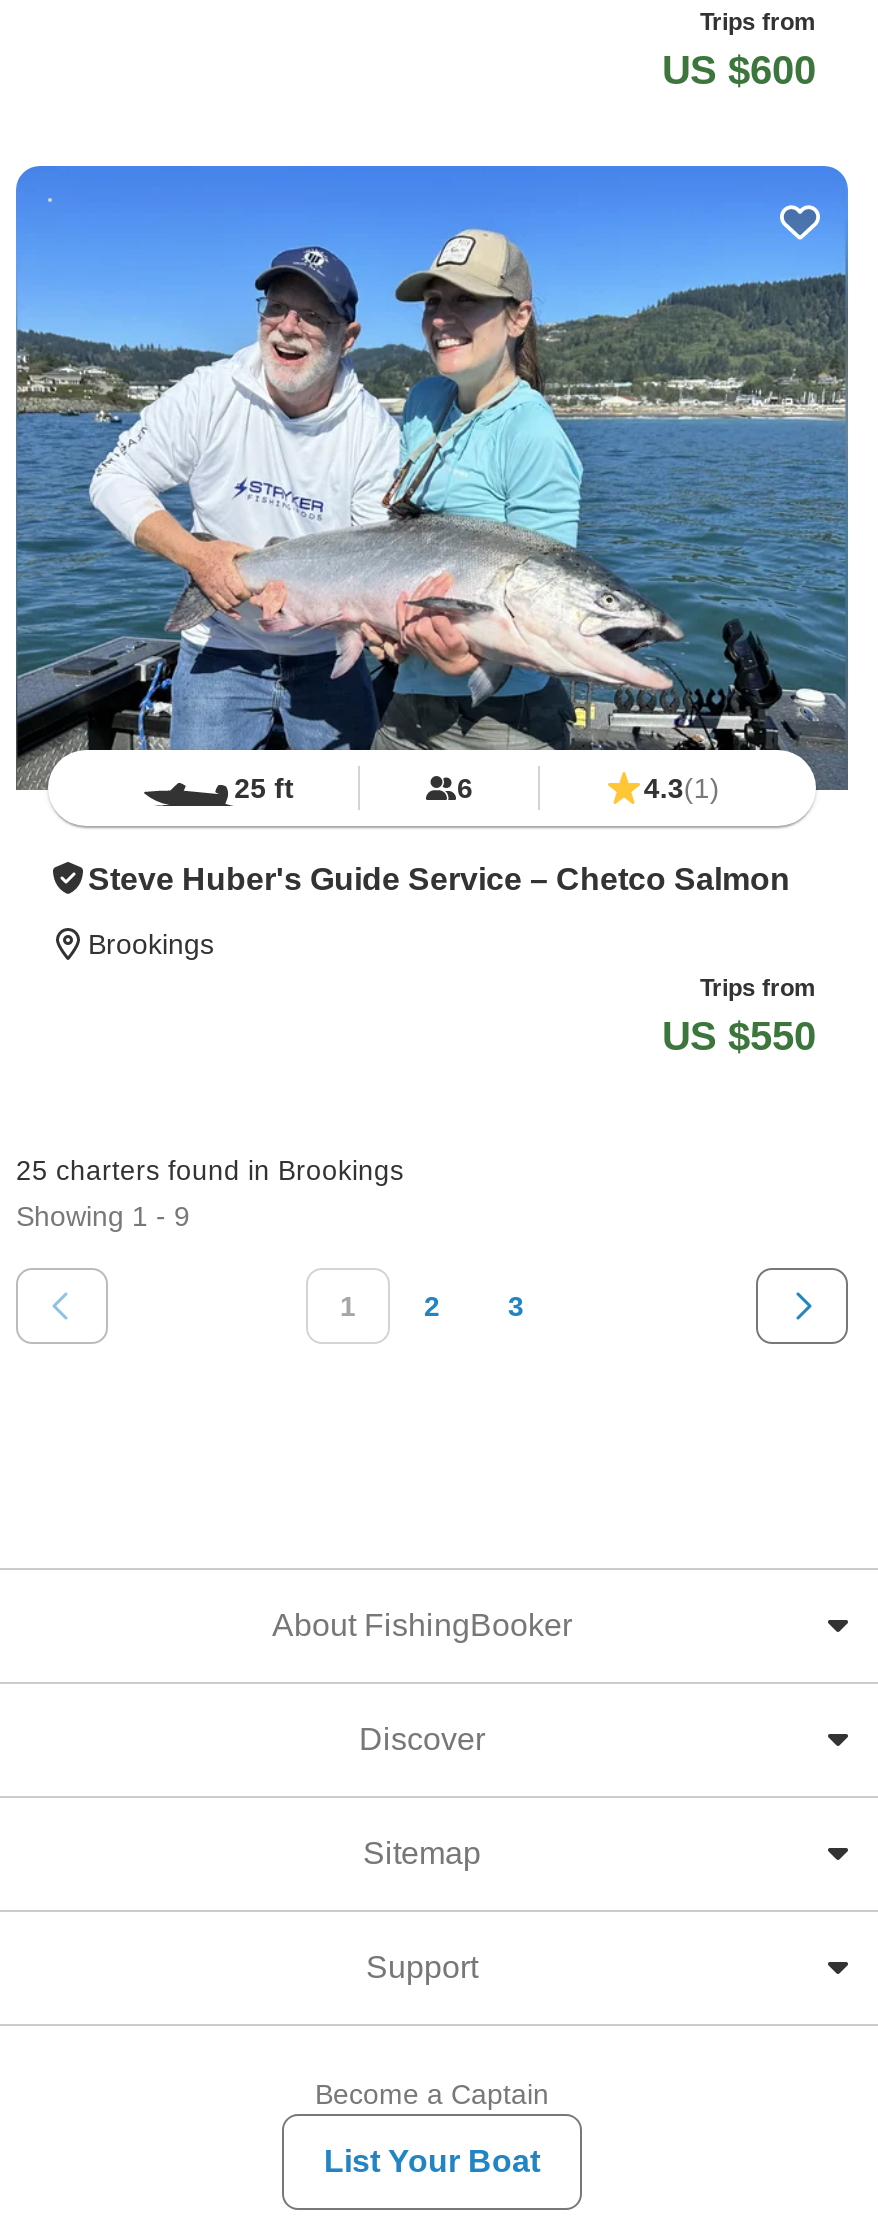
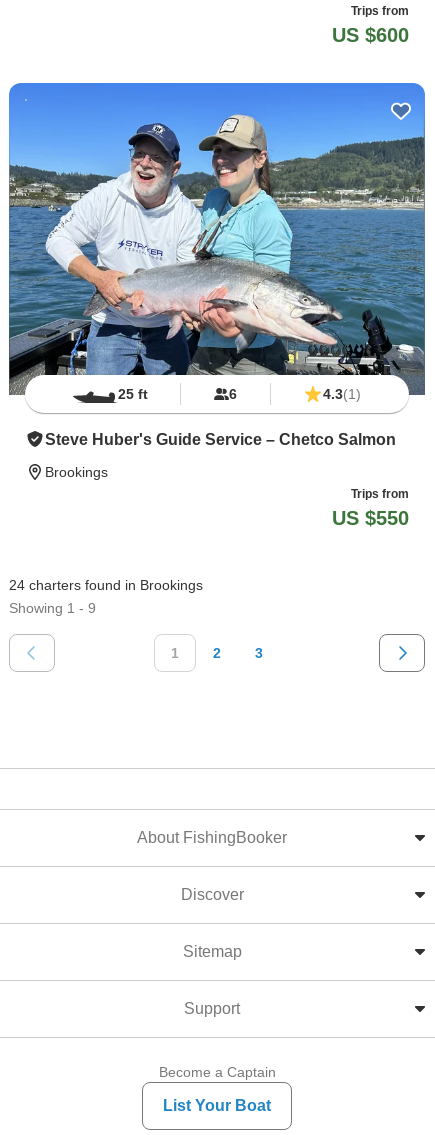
[16,1156,404,1186] 25 charters found in Brookings -> [9,578,203,593] 24 charters found in Brookings

